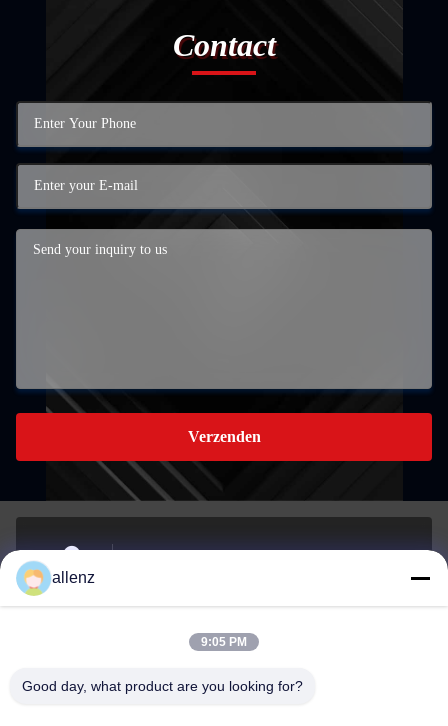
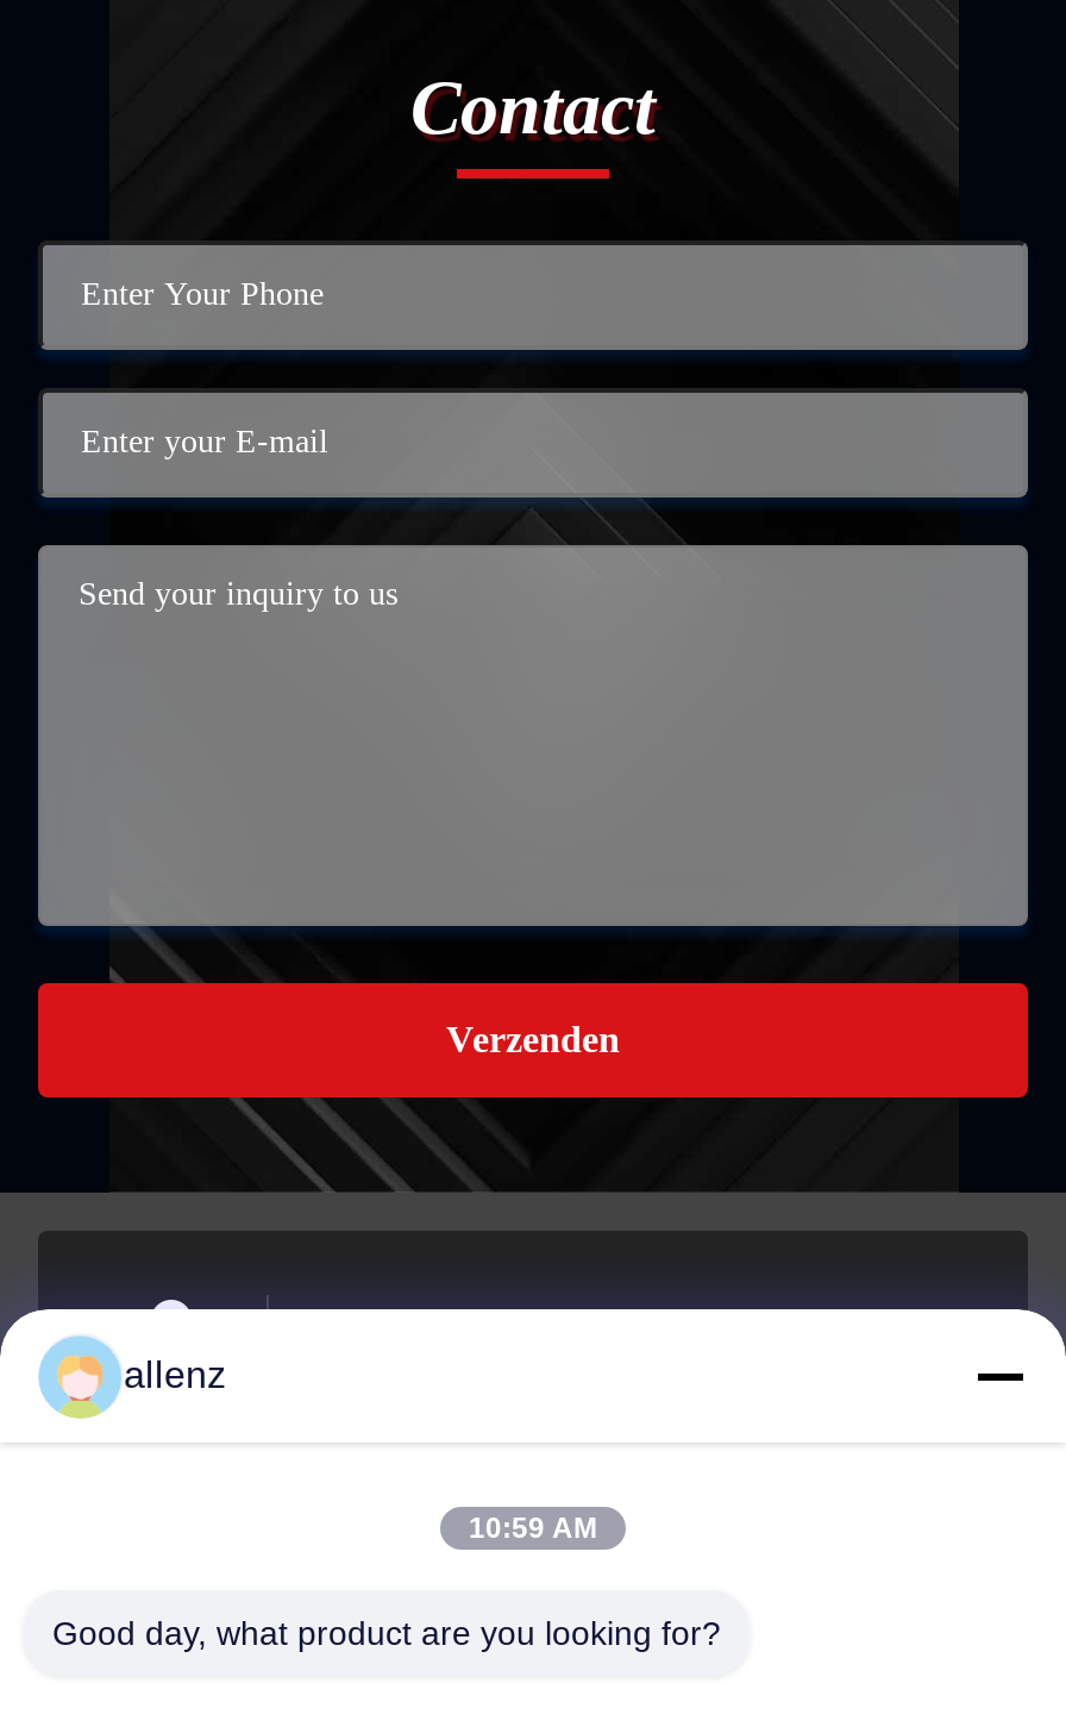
[201,635,247,649] 9:05 PM -> [469,1512,597,1545] 10:59 AM

